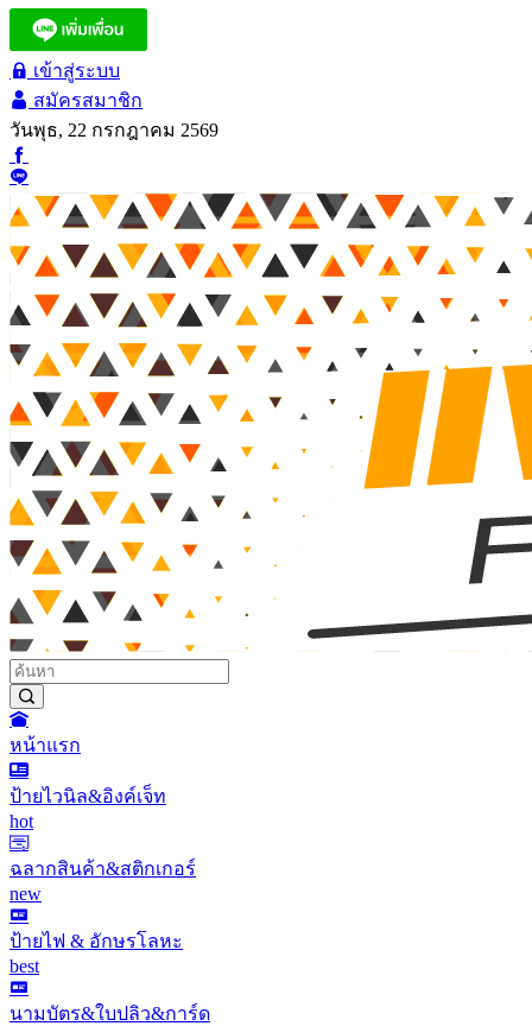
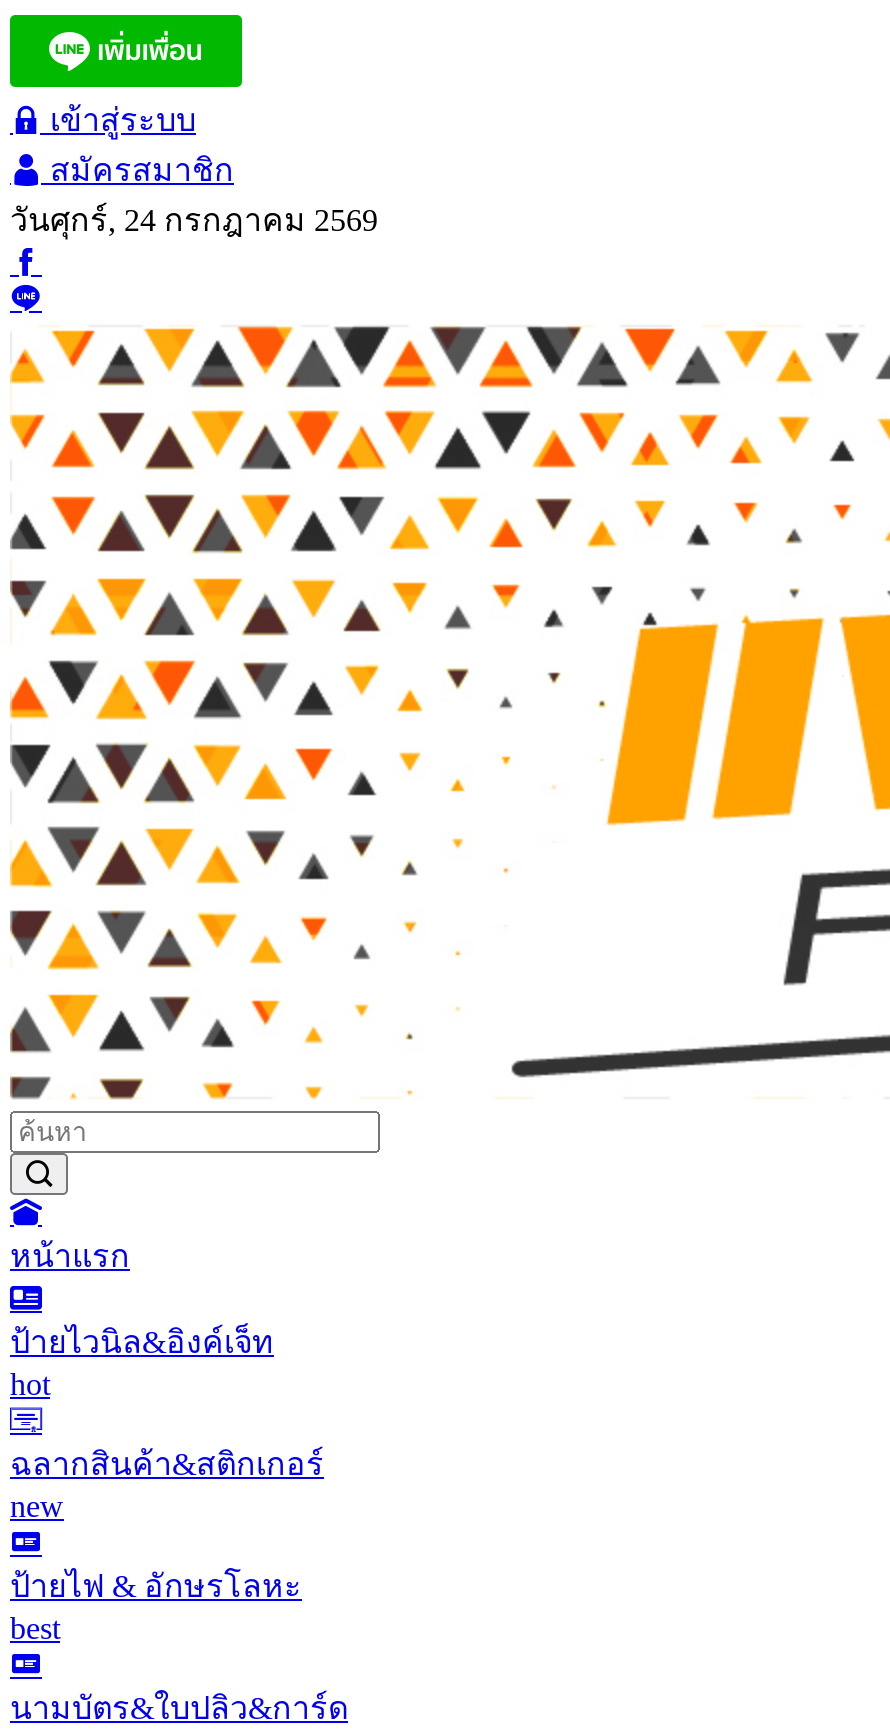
[9,120,218,140] วันพุธ, 22 กรกฎาคม 2569 -> [10,203,378,237] วันศุกร์, 24 กรกฎาคม 2569

